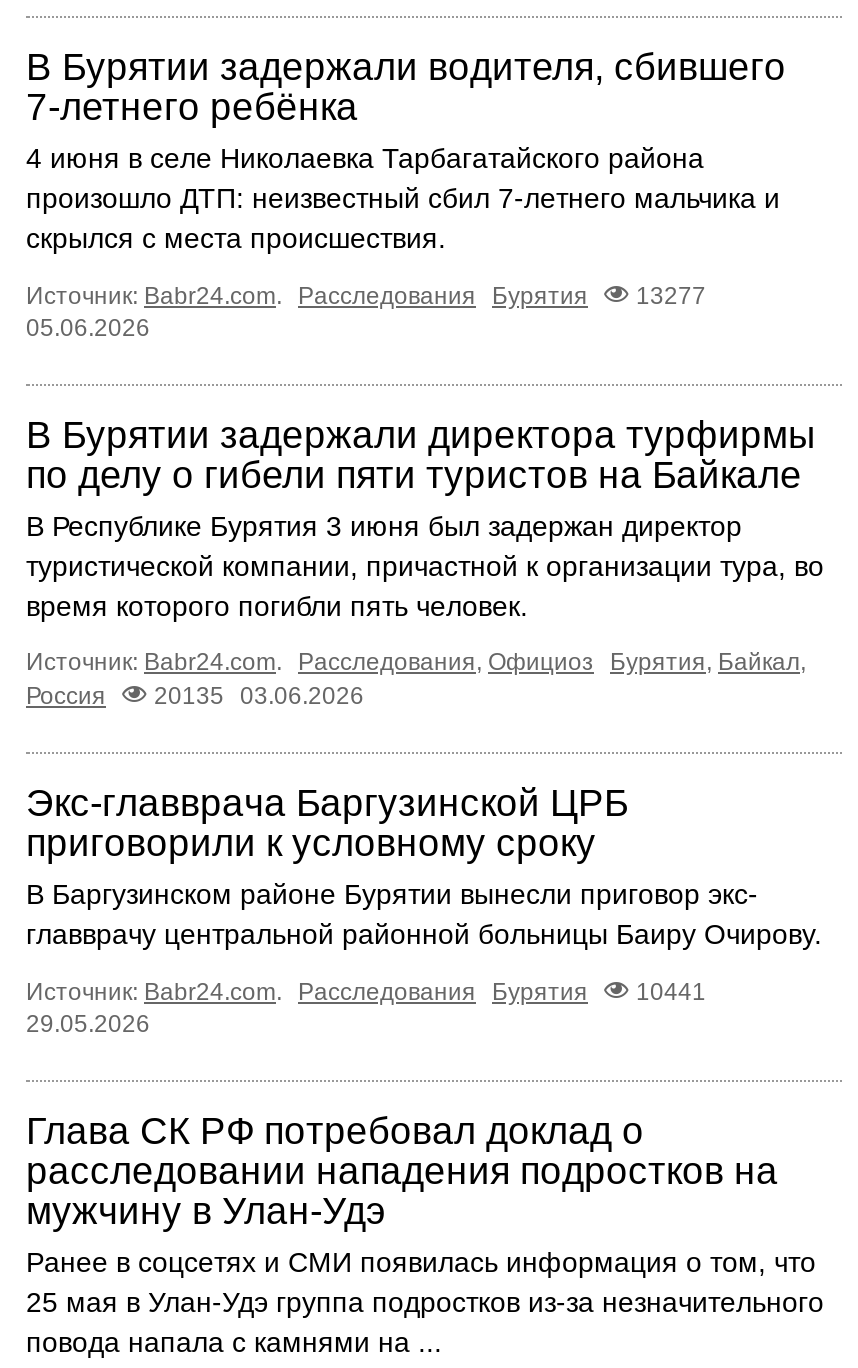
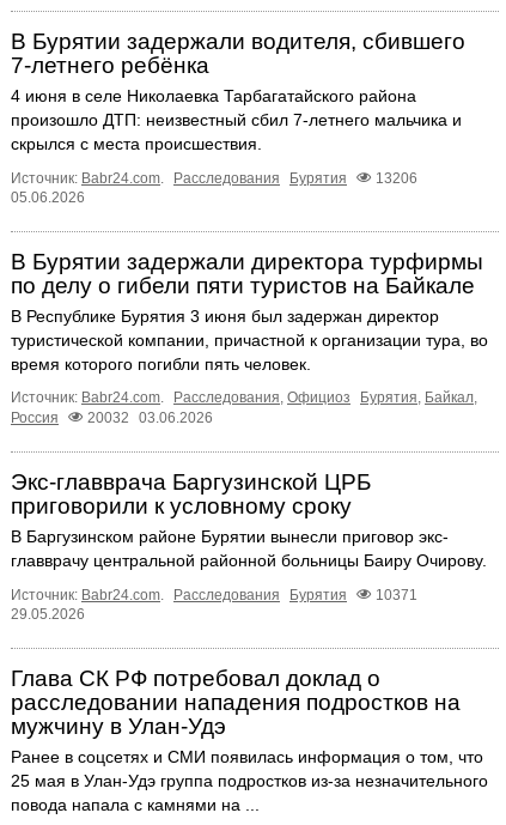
[26,282,706,310] Источник: Babr24.com. Расследования Бурятия 13277 -> [11,170,417,187] Источник: Babr24.com. Расследования Бурятия 13206
[26,682,364,710] Россия 20135 03.06.2026 -> [11,410,213,427] Россия 20032 03.06.2026
[26,979,706,1007] Источник: Babr24.com. Расследования Бурятия 10441 -> [11,587,417,604] Источник: Babr24.com. Расследования Бурятия 10371

